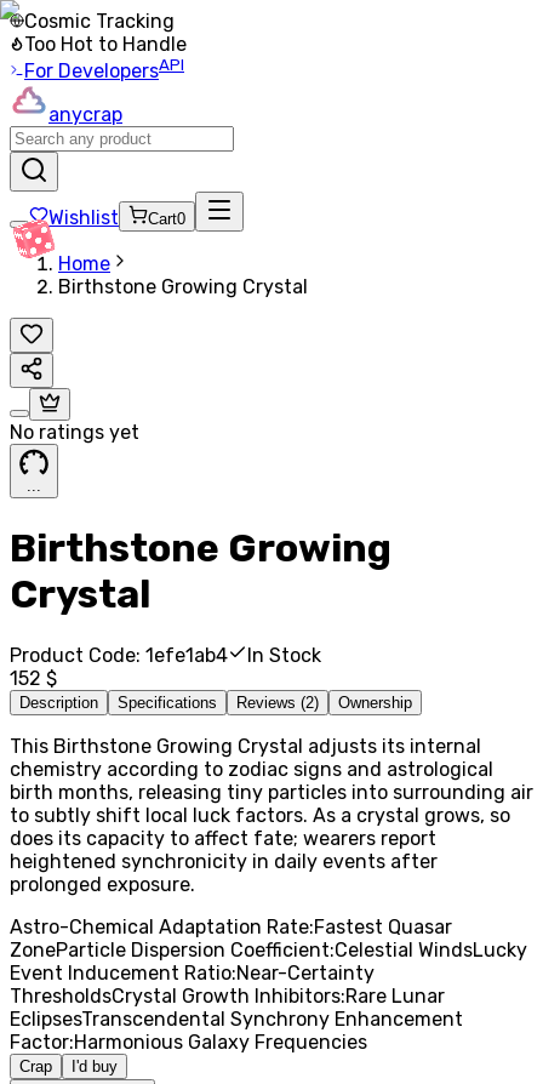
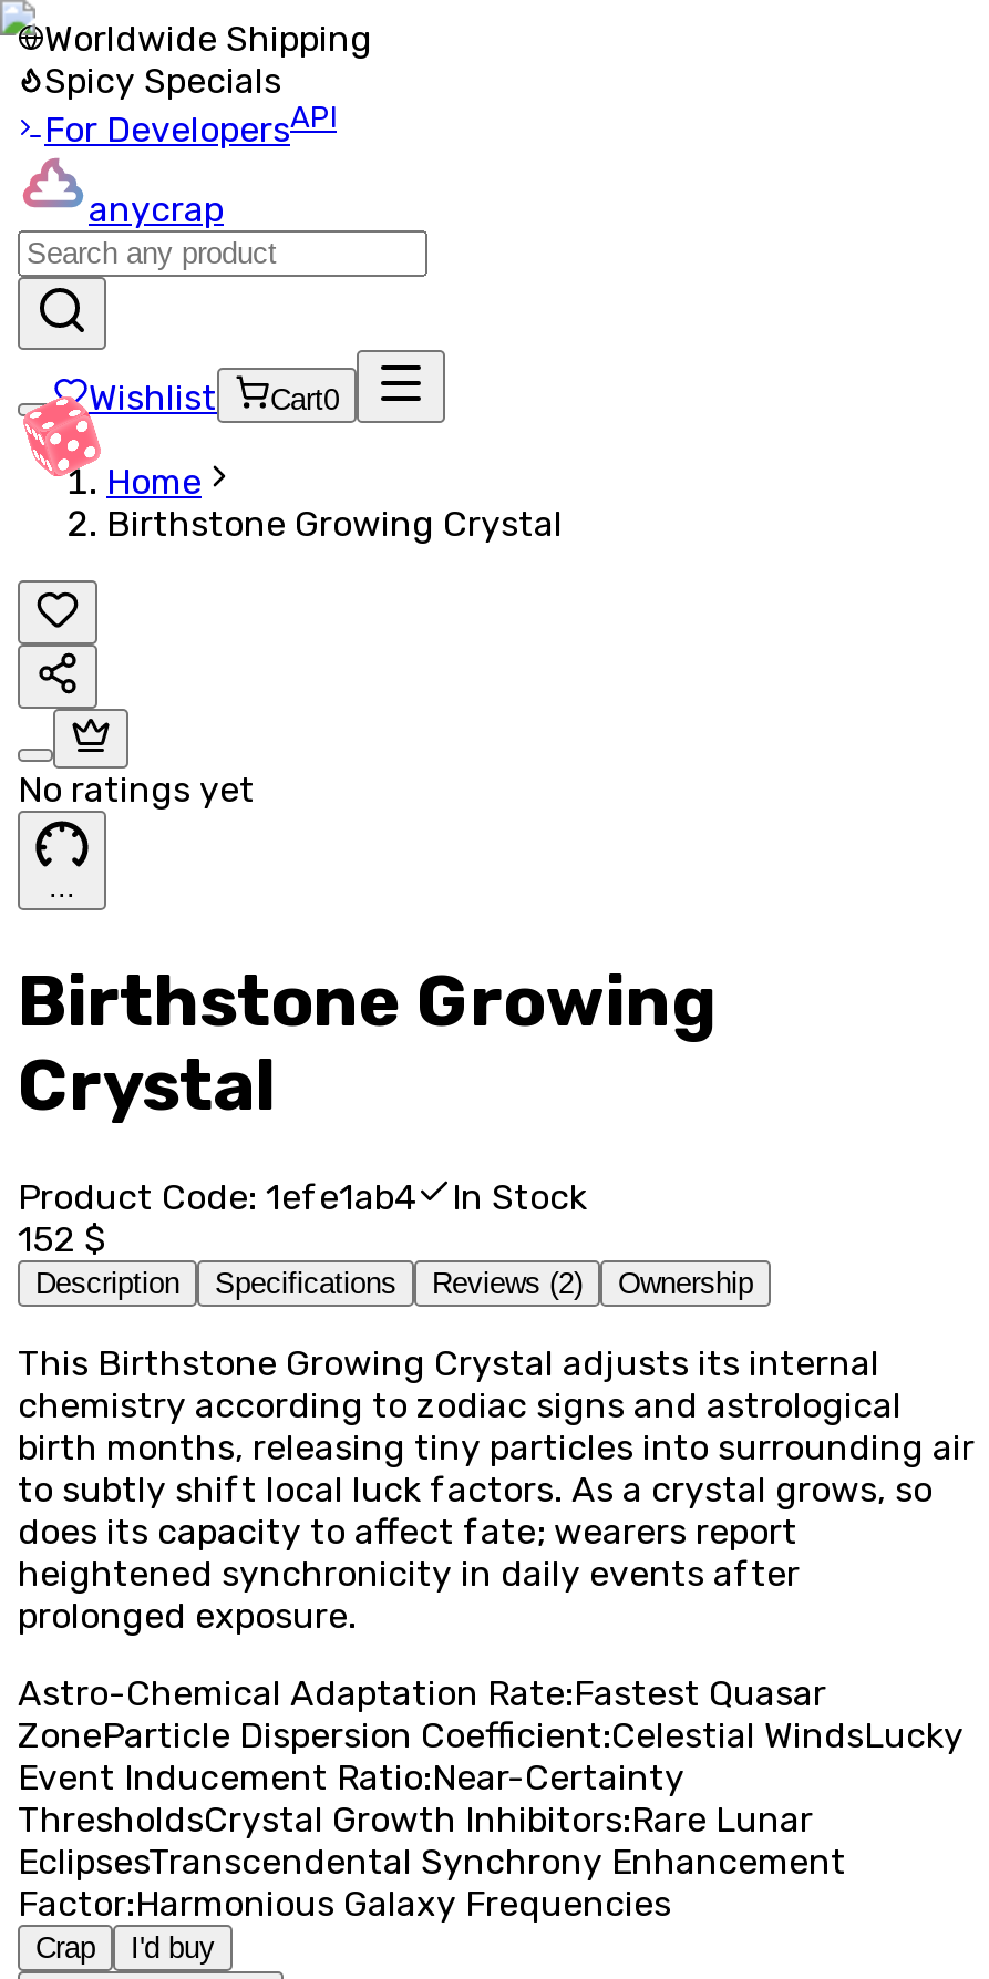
[24,10,187,56] Cosmic Tracking | Too Hot to Handle -> [44,18,372,102] Worldwide Shipping | Spicy Specials

